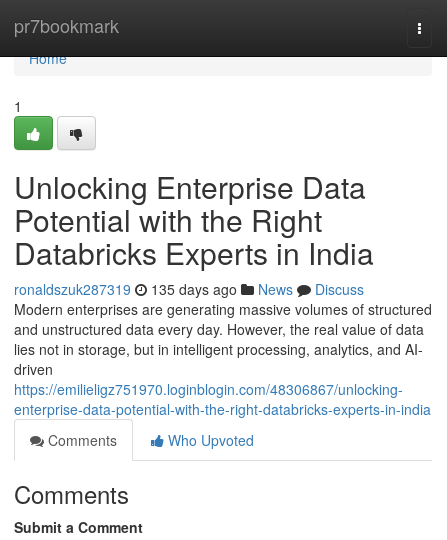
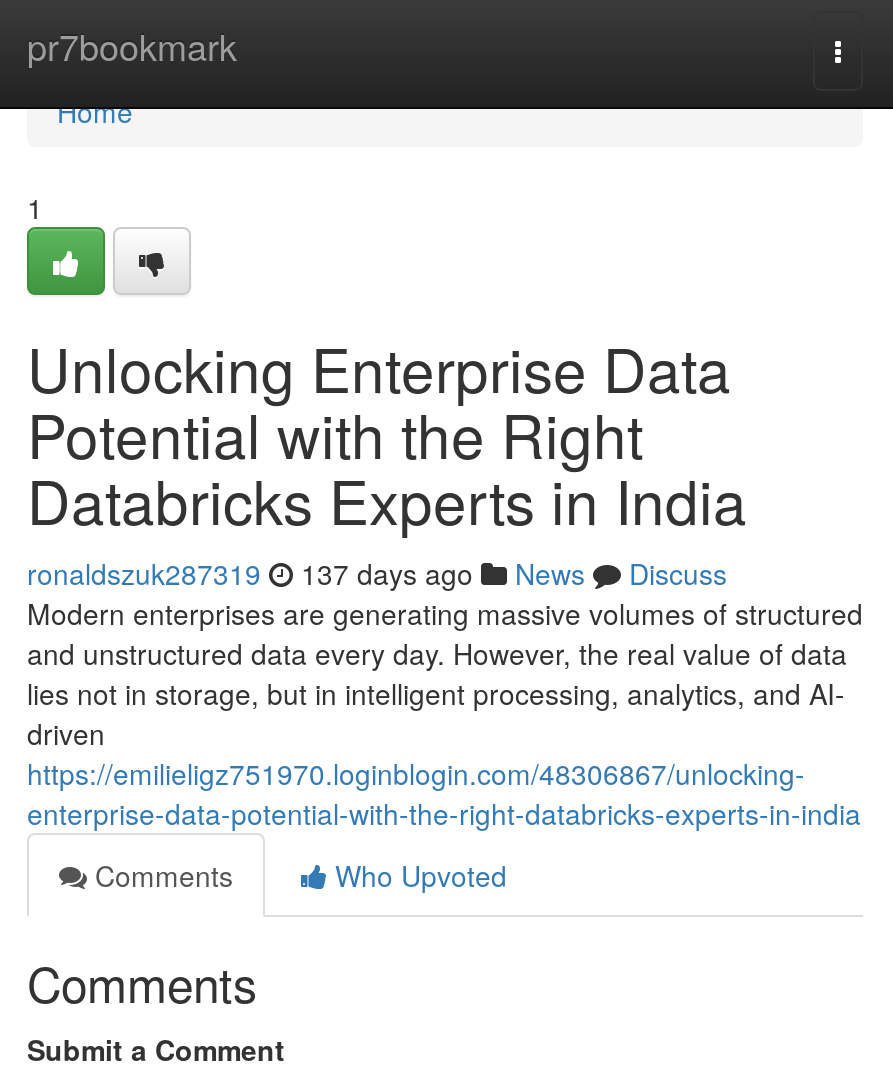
[14,279,364,299] ronaldszuk287319 135 days ago News Discuss -> [27,553,727,593] ronaldszuk287319 137 days ago News Discuss

